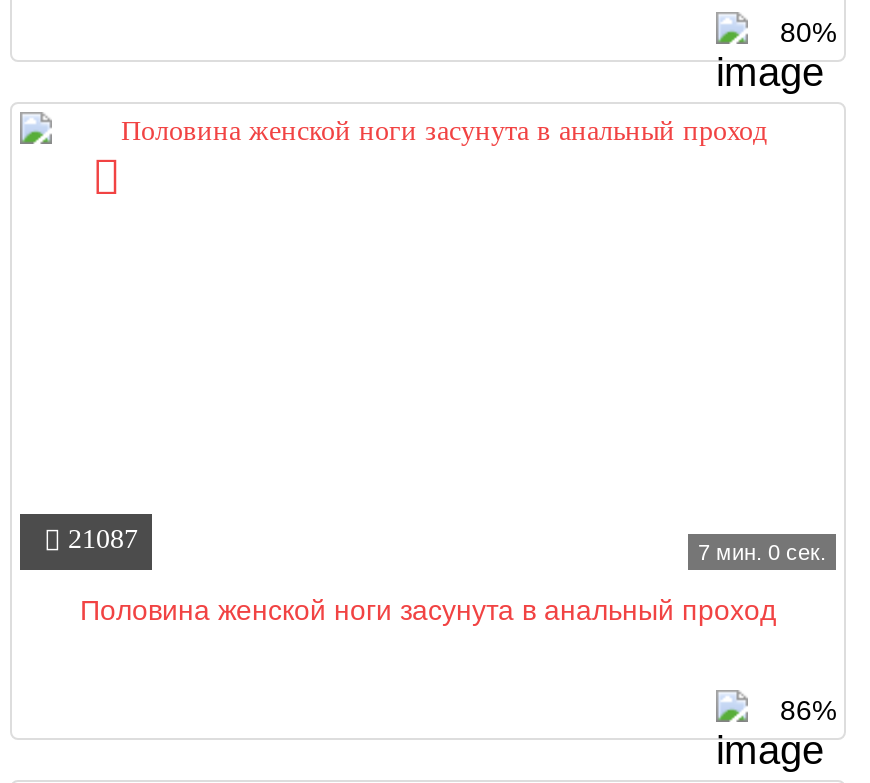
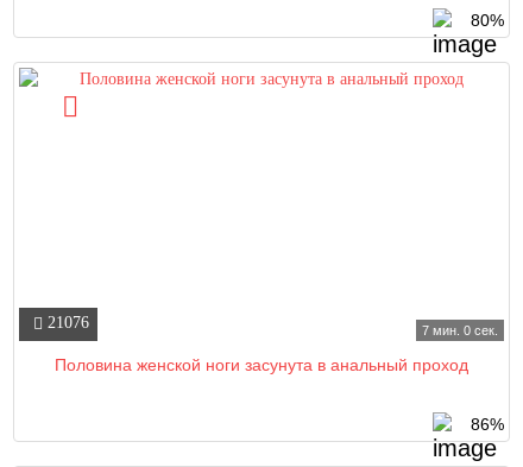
[60,525,138,555] 21087 -> [43,313,89,331] 21076

